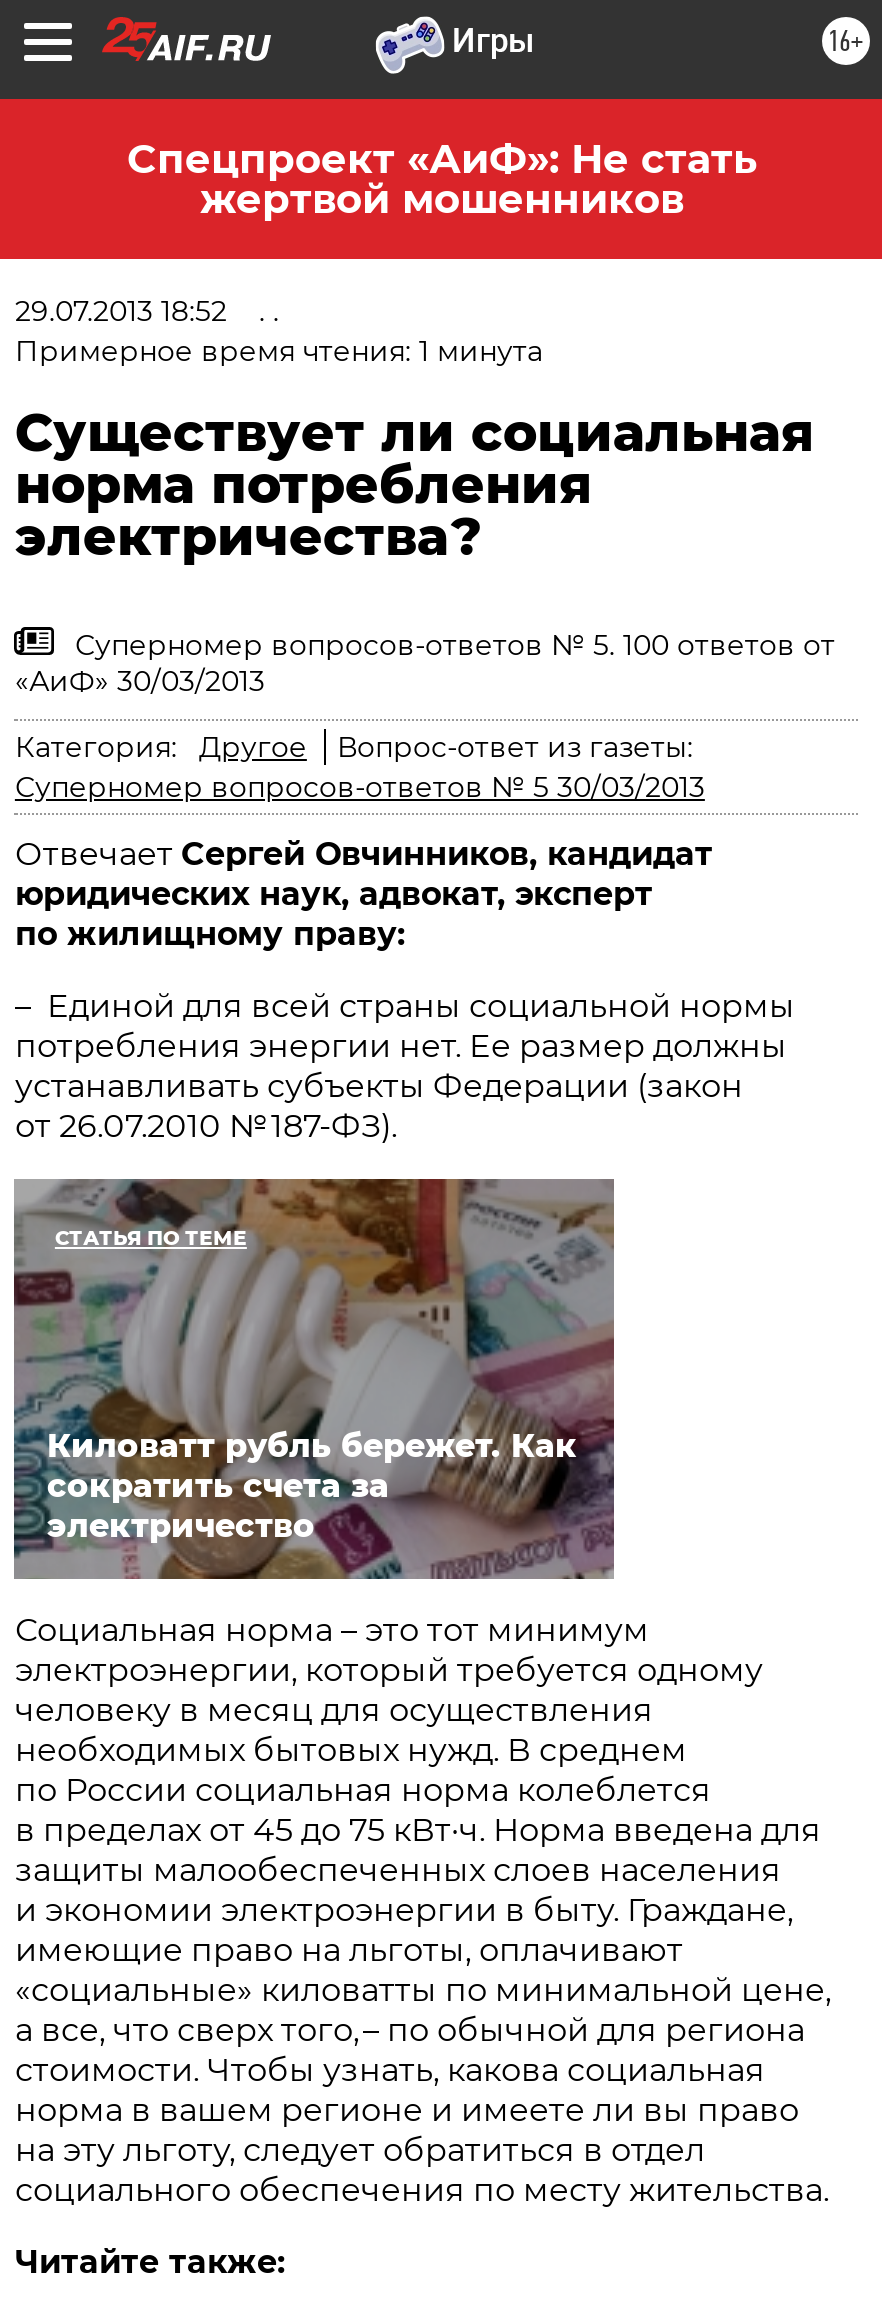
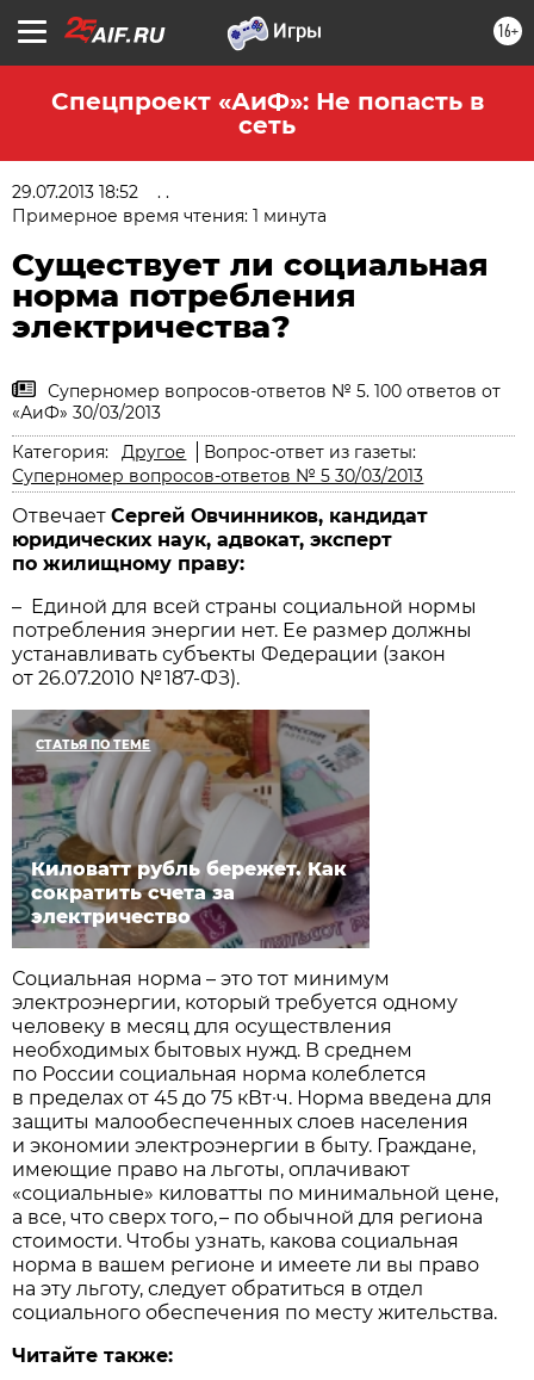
[127,135,757,223] Спецпроект «АиФ»: Не стать | жертвой мошенников -> [51,87,483,140] Спецпроект «АиФ»: Не попасть в | сеть

